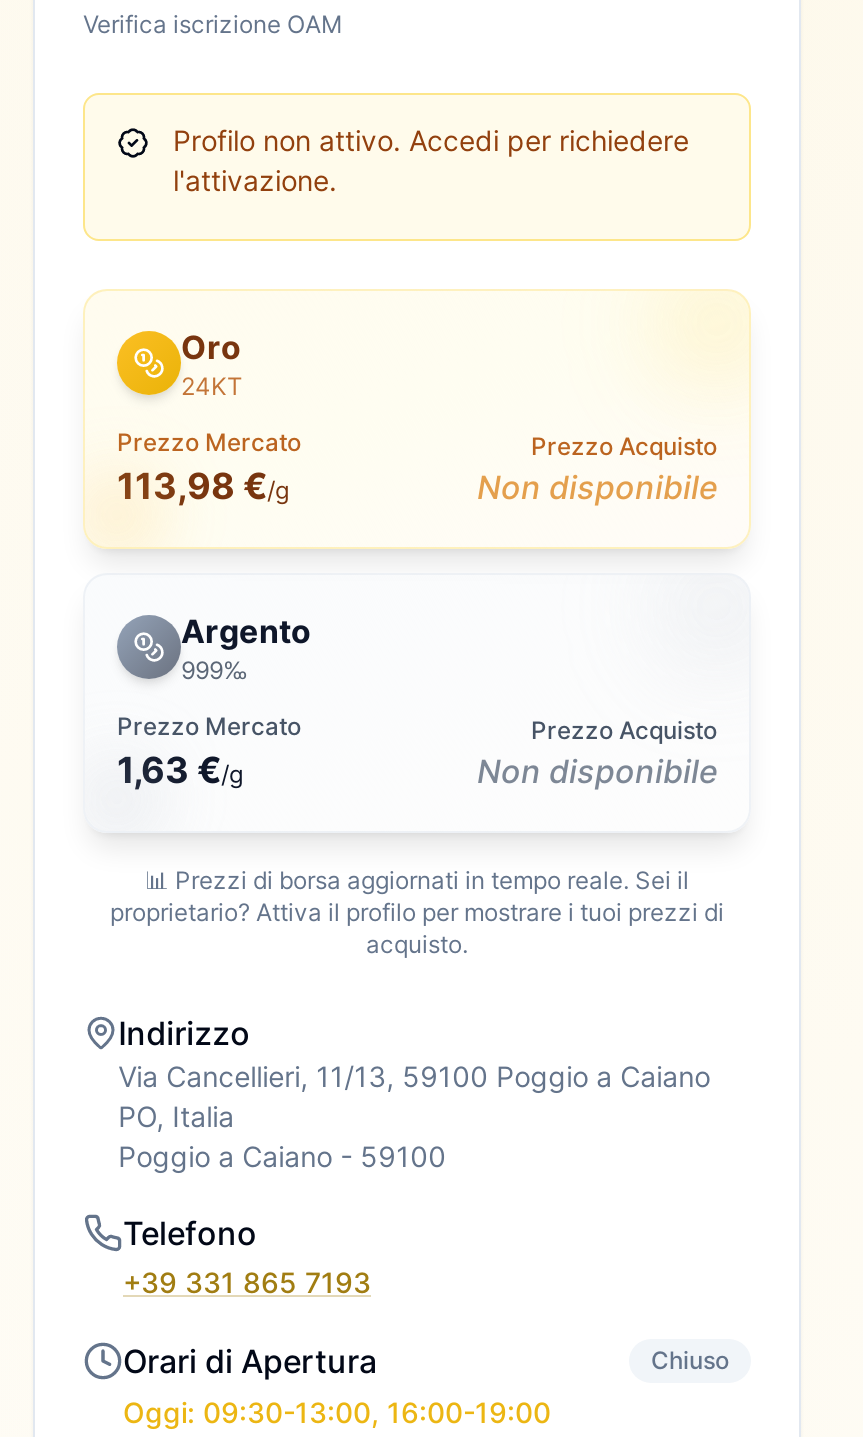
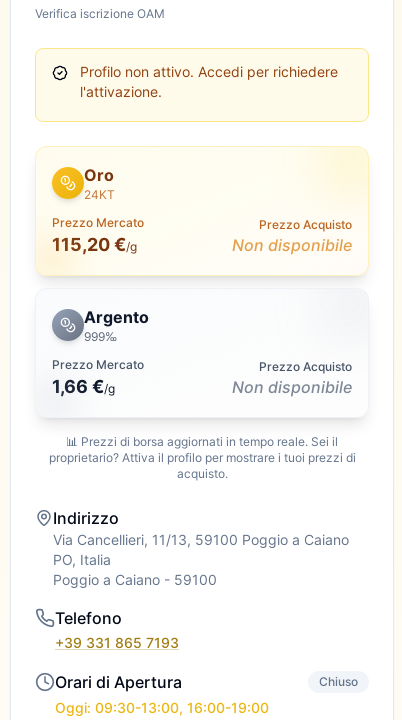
[117,465,289,507] 113,98 €/g -> [52,234,137,255] 115,20 €/g
[117,749,243,791] 1,63 €/g -> [52,376,115,397] 1,66 €/g

